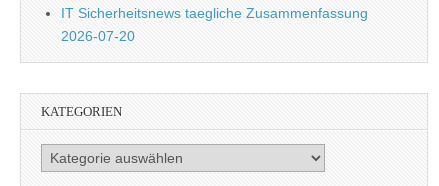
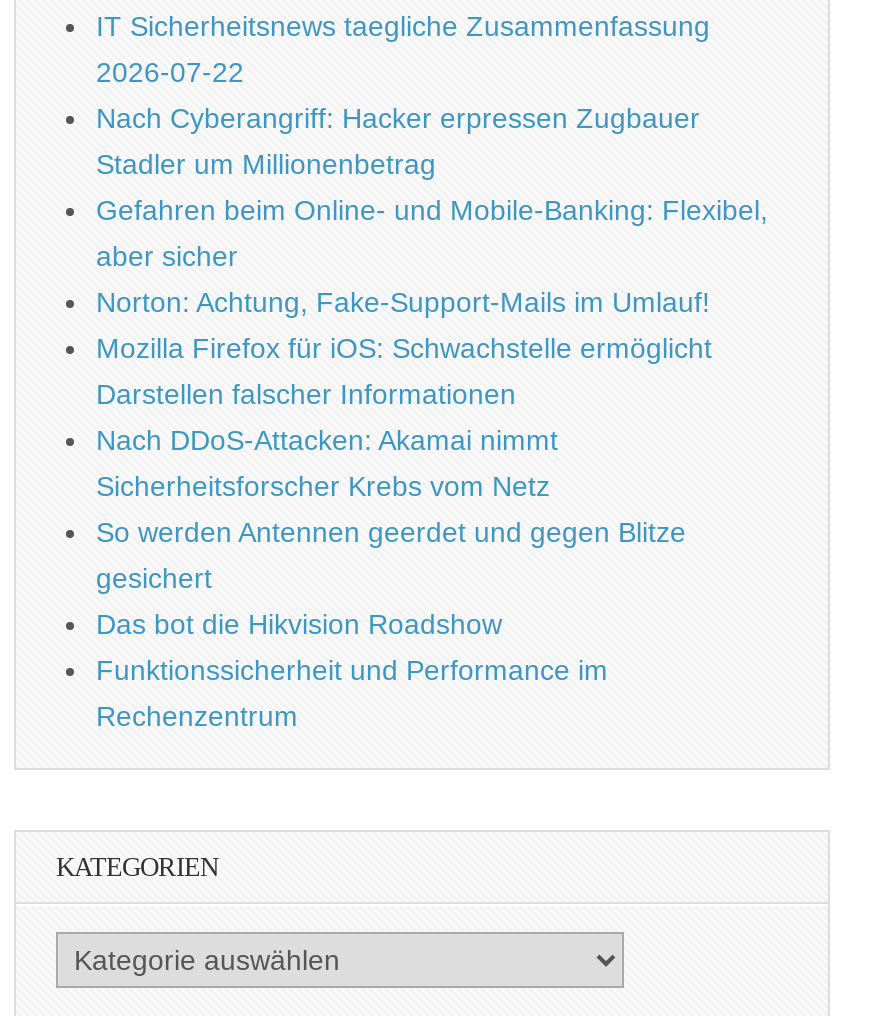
[61,28,135,44] 2026-07-20 -> [96,57,768,733] 2026-07-22 | Nach Cyberangriff: Hacker erpressen Zugbauer | Stadler um Millionenbetrag | Gefahren beim Online- und Mobile-Banking: Flexibel, | aber sicher | Norton: Achtung, Fake-Support-Mails im Umlauf! | Mozilla Firefox für iOS: Schwachstelle ermöglicht | Darstellen falscher Informationen | Nach DDoS-Attacken: Akamai nimmt | Sicherheitsforscher Krebs vom Netz | So werden Antennen geerdet und gegen Blitze | gesichert | Das bot die Hikvision Roadshow | Funktionssicherheit und Performance im | Rechenzentrum

